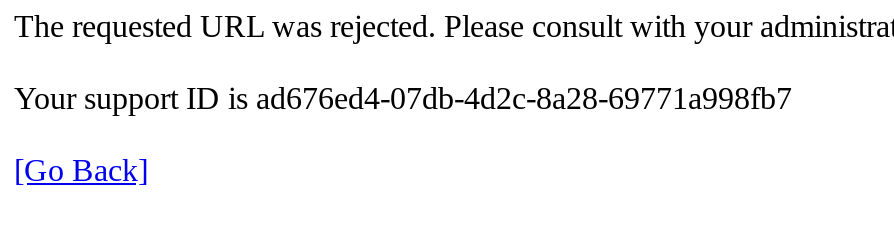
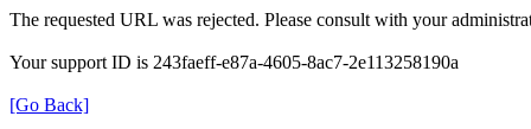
[14,81,792,115] Your support ID is ad676ed4-07db-4d2c-8a28-69771a998fb7 -> [9,52,459,72] Your support ID is 243faeff-e87a-4605-8ac7-2e113258190a

